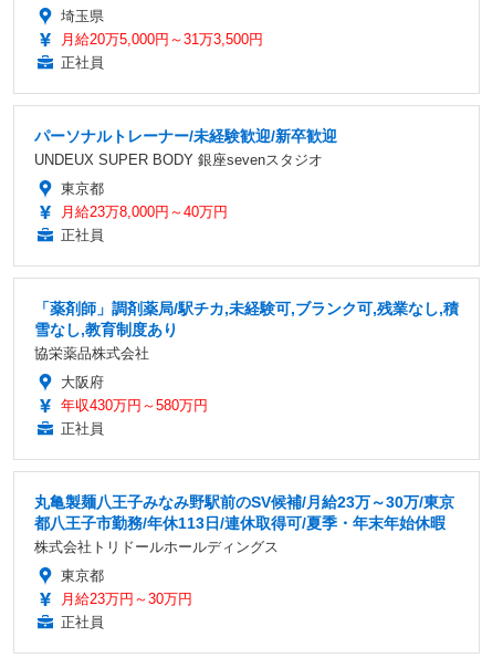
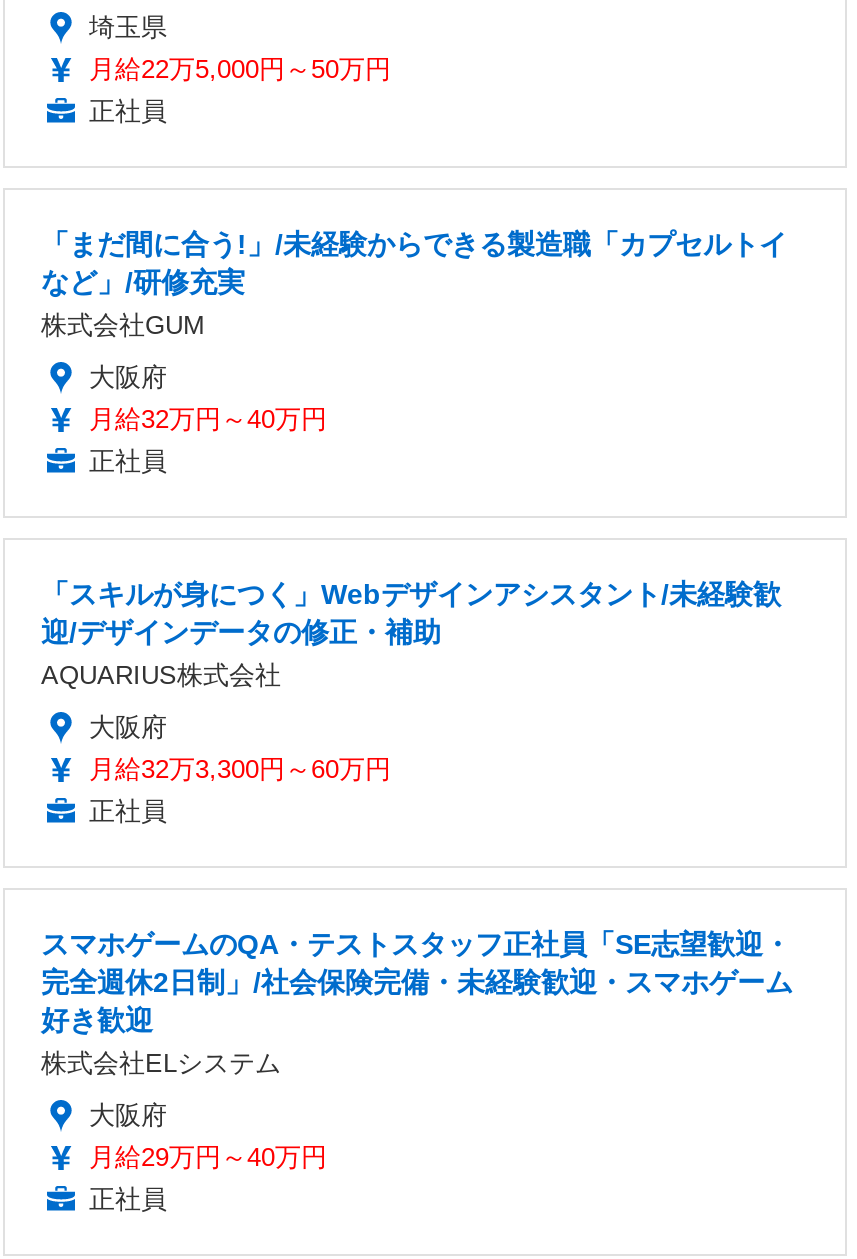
[61,31,263,47] 月給20万5,000円～31万3,500円 -> [89,53,391,83] 月給22万5,000円～50万円
[34,127,337,168] パーソナルトレーナー/未経験歓迎/新卒歓迎 | UNDEUX SUPER BODY 銀座sevenスタジオ -> [41,227,787,339] 「まだ間に合う!」/未経験からできる製造職「カプセルトイ | など」/研修充実 | 株式会社GUM
[61,180,228,220] 東京都 | 月給23万8,000円～40万円 -> [89,361,327,433] 大阪府 | 月給32万円～40万円
[34,299,459,361] 「薬剤師」調剤薬局/駅チカ,未経験可,ブランク可,残業なし,積 | 雪なし,教育制度あり | 協栄薬品株式会社 -> [41,577,781,689] 「スキルが身につく」Webデザインアシスタント/未経験歓 | 迎/デザインデータの修正・補助 | AQUARIUS株式会社
[61,397,208,413] 年収430万円～580万円 -> [89,753,391,783] 月給32万3,300円～60万円
[34,493,454,555] 丸亀製麺八王子みなみ野駅前のSV候補/月給23万～30万/東京 | 都八王子市勤務/年休113日/連休取得可/夏季・年末年始休暇 | 株式会社トリドールホールディングス -> [41,927,793,1077] スマホゲームのQA・テストスタッフ正社員「SE志望歓迎・ | 完全週休2日制」/社会保険完備・未経験歓迎・スマホゲーム | 好き歓迎 | 株式会社ELシステム
[61,567,192,607] 東京都 | 月給23万円～30万円 -> [89,1099,327,1171] 大阪府 | 月給29万円～40万円

